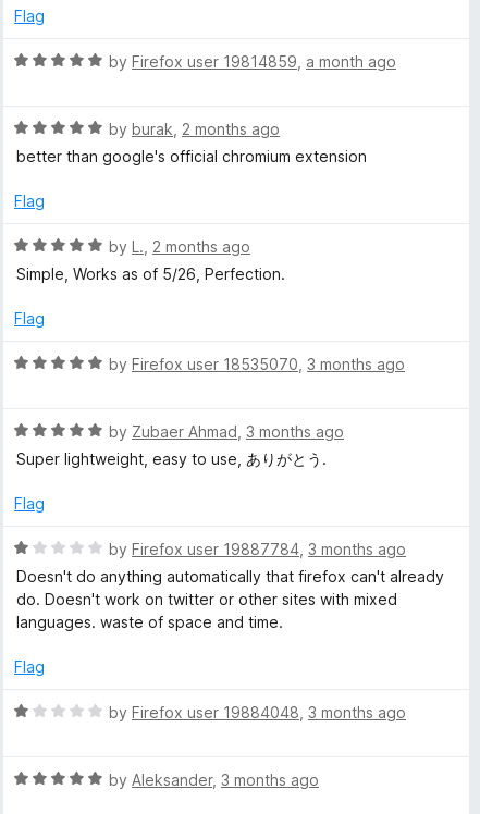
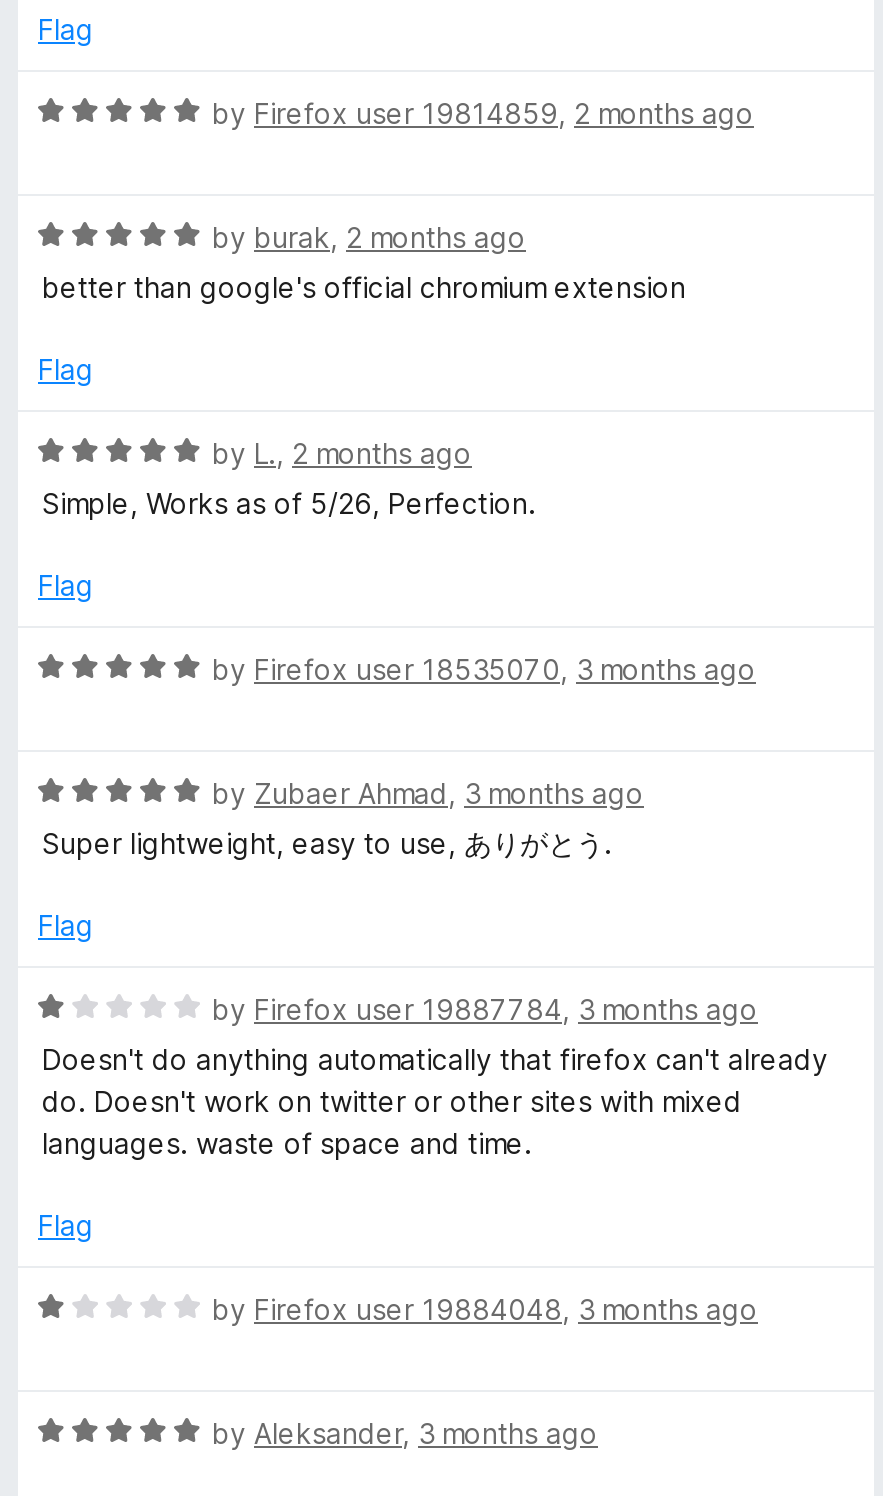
[109,52,396,71] by Firefox user 19814859, a month ago -> [212,96,754,130] by Firefox user 19814859, 2 months ago

